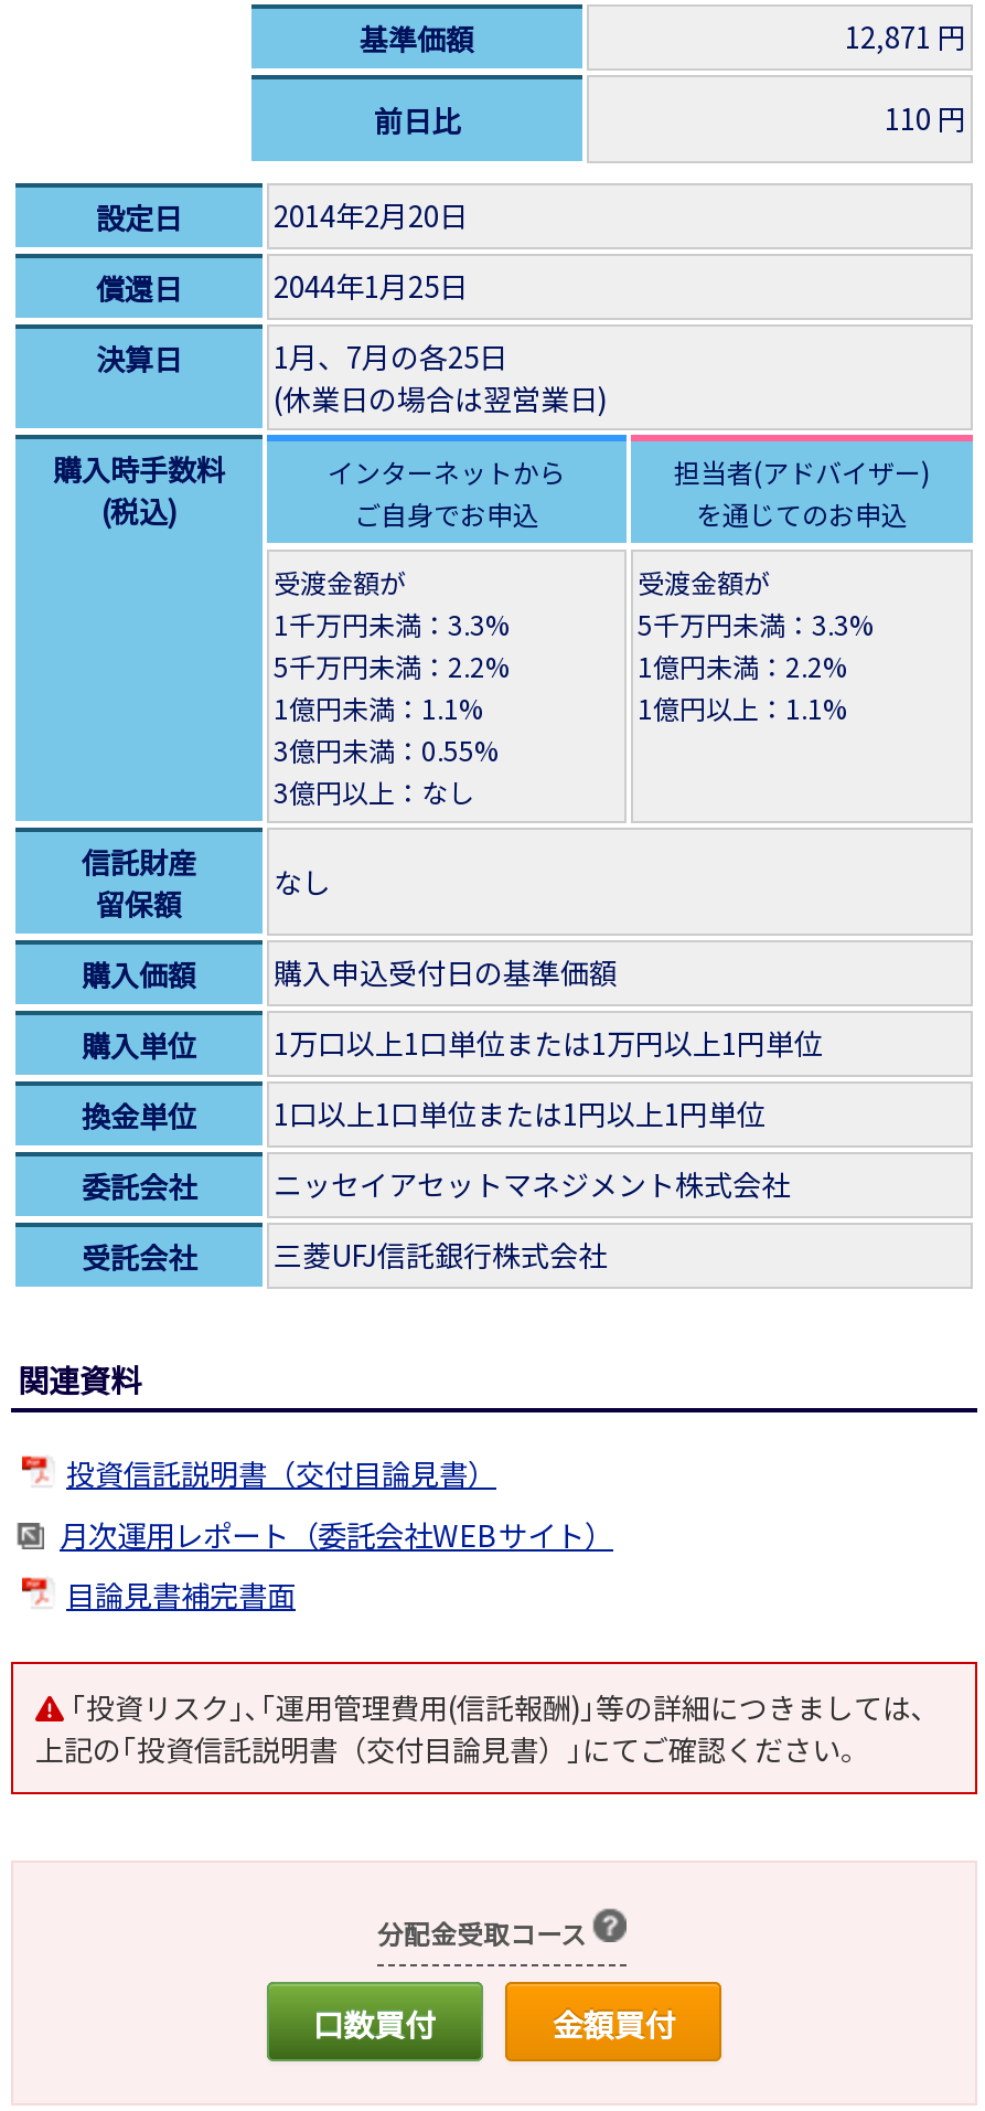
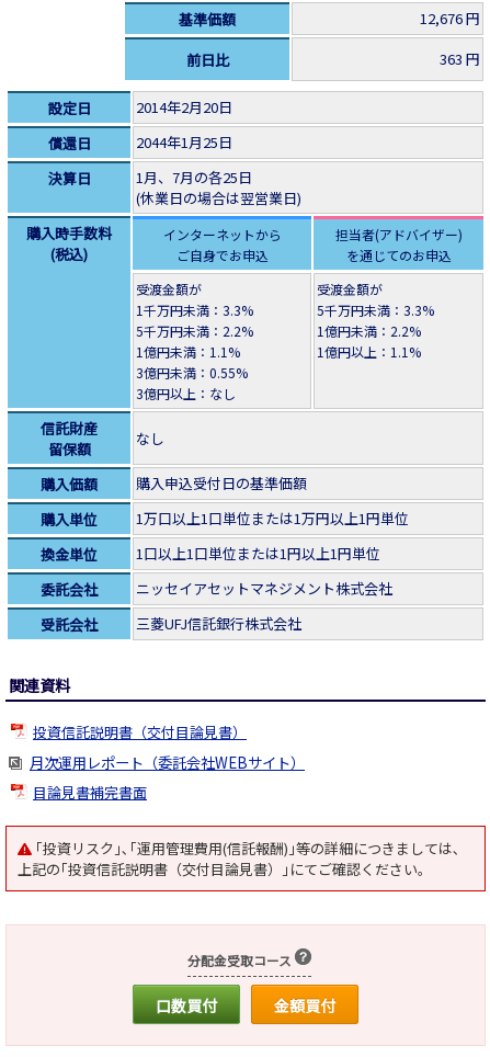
[845,15,966,57] 12,871 円 -> [420,7,480,28] 12,676 円
[885,96,966,138] 110 円 -> [440,48,480,69] 363 円

